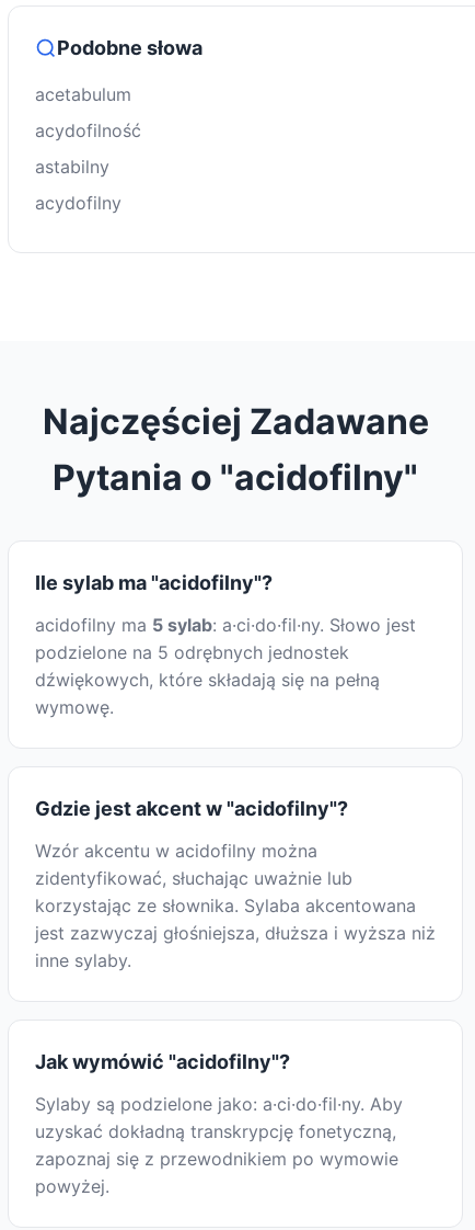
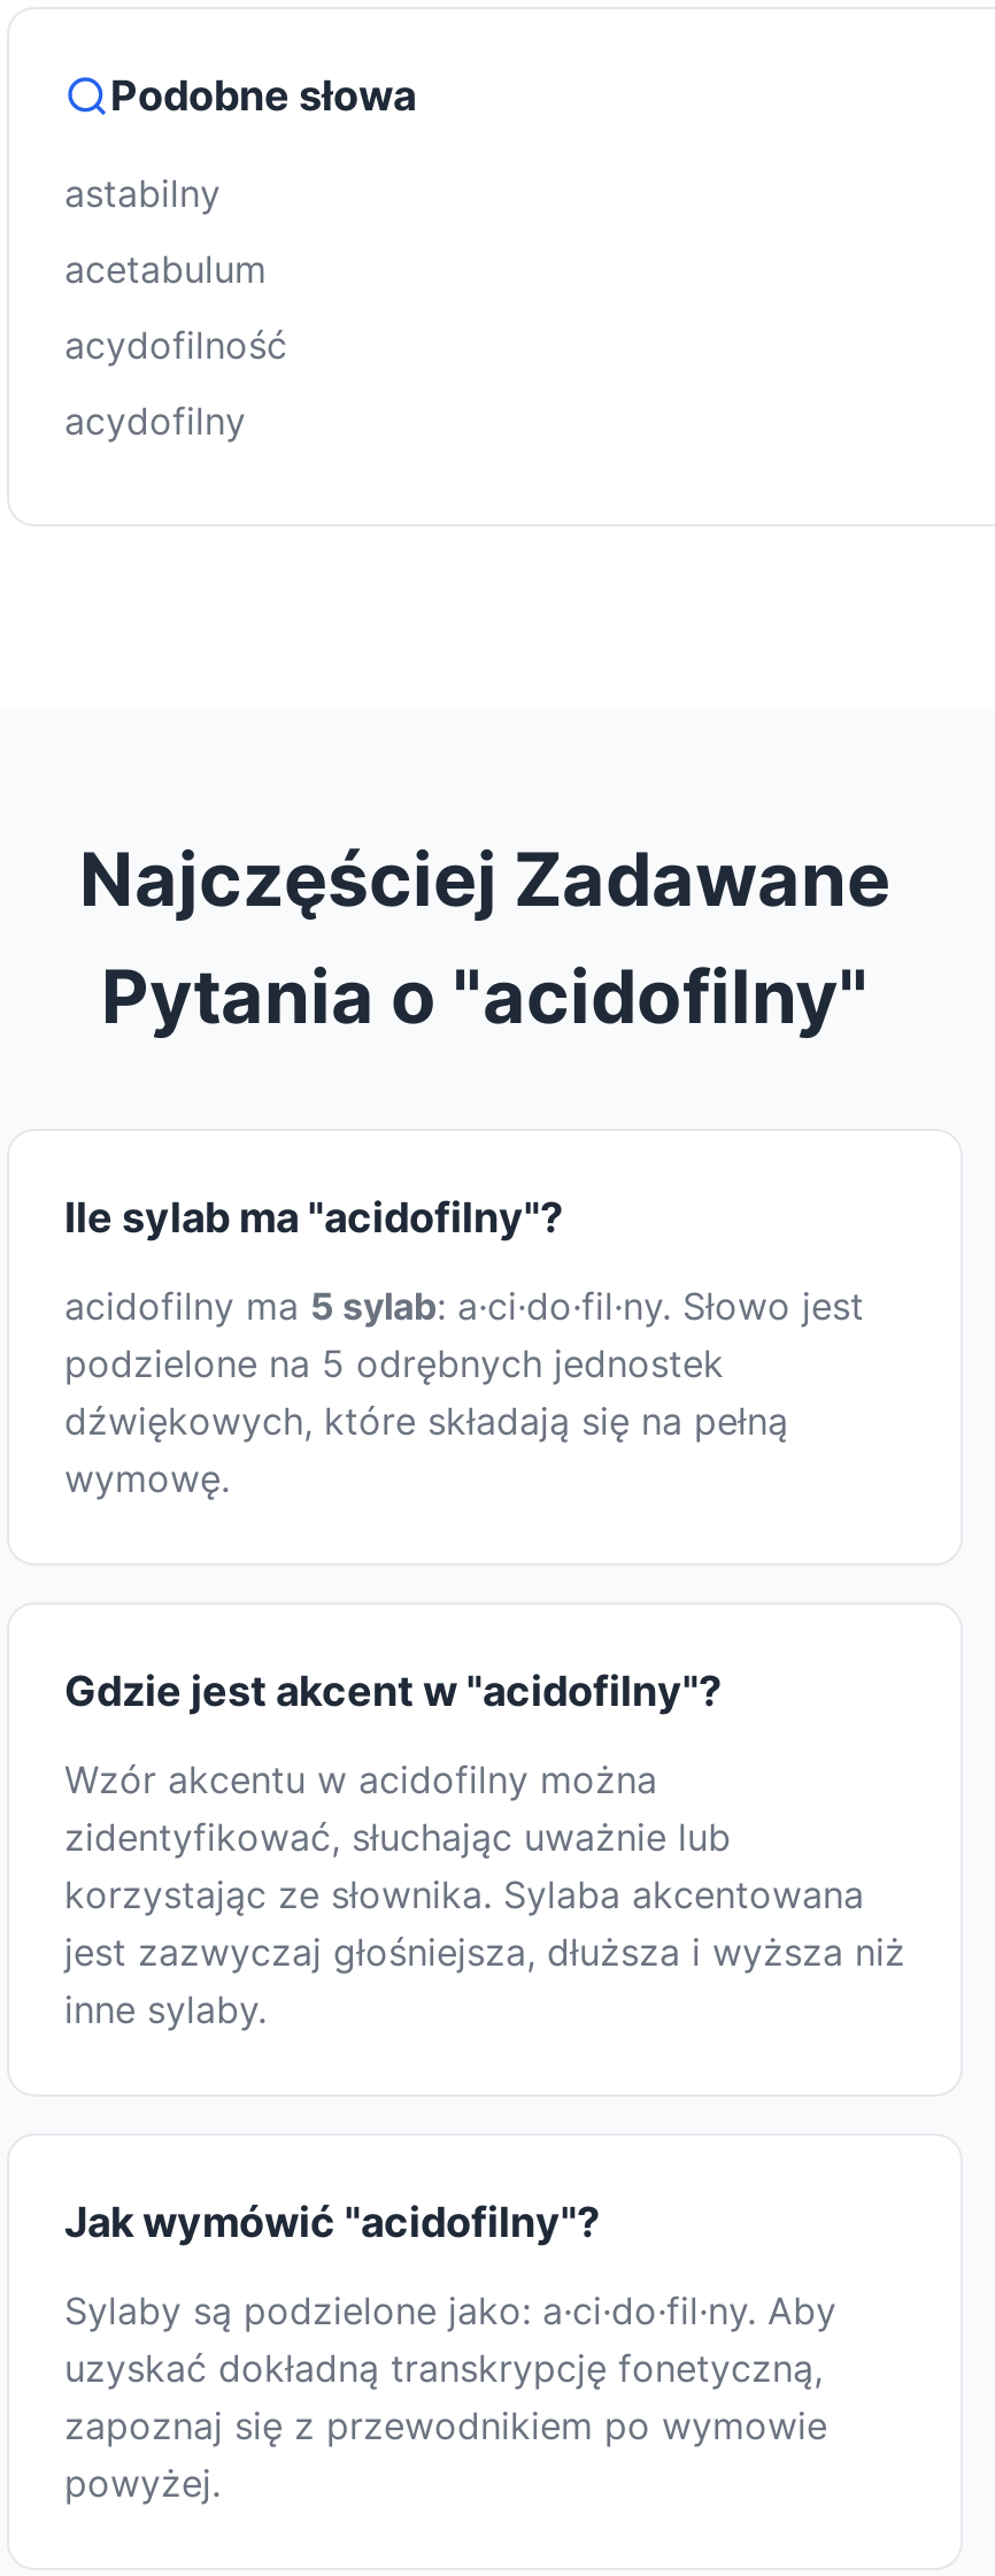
moved [35,84,141,142] -> [64,246,287,368]: acetabulum | acydofilność
moved [35,156,109,178] -> [64,171,221,217]: astabilny

